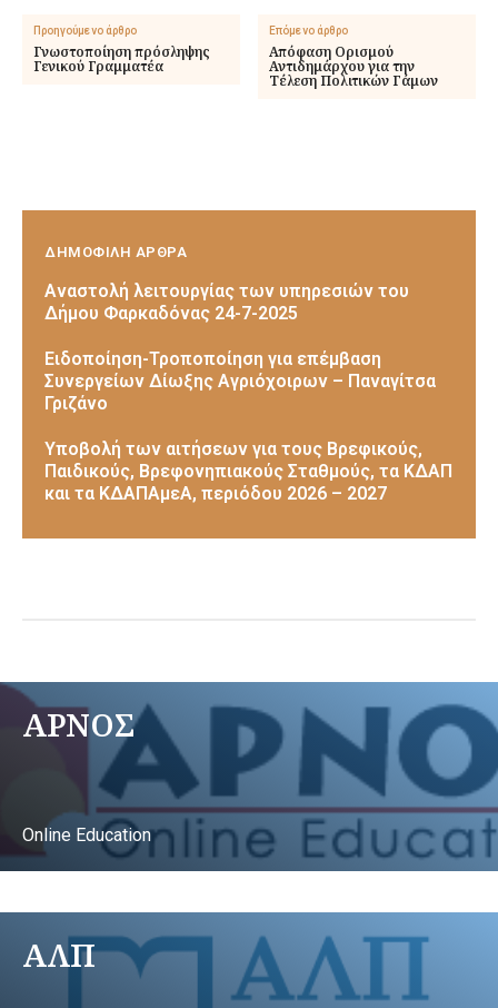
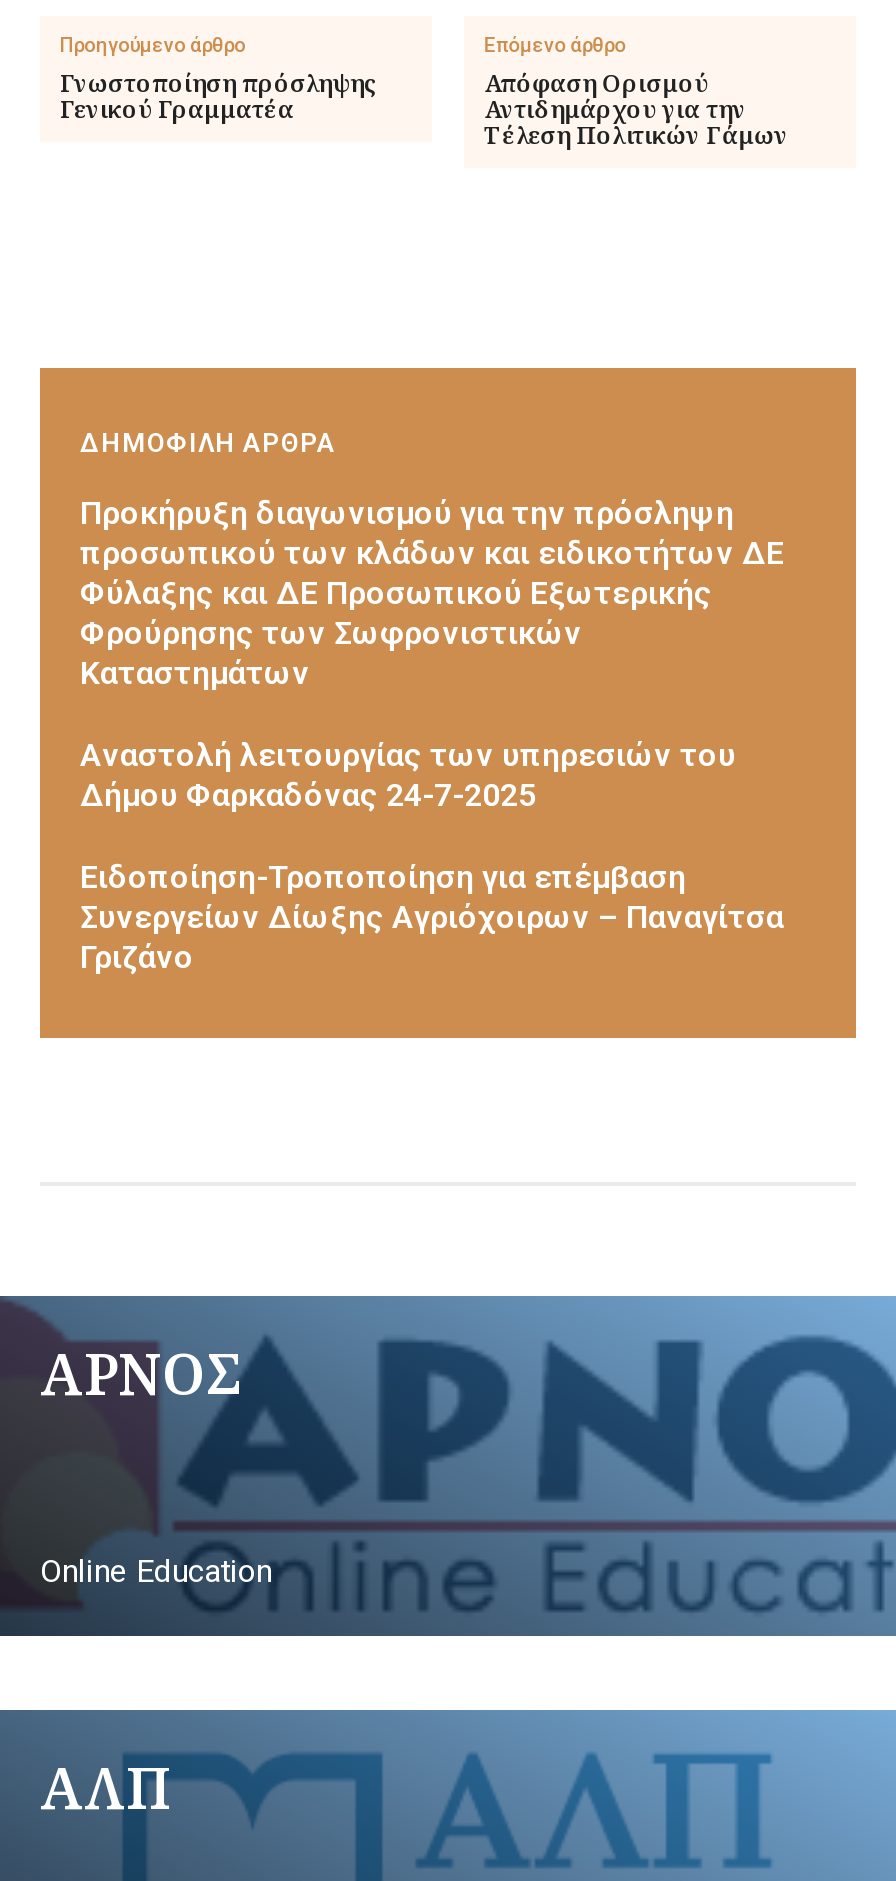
none -> [80,494,784,692] Προκήρυξη διαγωνισμού για την πρόσληψη | προσωπικού των κλάδων και ειδικοτήτων ΔΕ | Φύλαξης και ΔΕ Προσωπικού Εξωτερικής | Φρούρησης των Σωφρονιστικών | Καταστημάτων
moved [44,280,436,414] -> [80,736,784,976]: Αναστολή λειτουργίας των υπηρεσιών του | Δήμου Φαρκαδόνας 24-7-2025 | Ειδοποίηση-Τροποποίηση για επέμβαση | Συνεργείων Δίωξης Αγριόχοιρων – Παναγίτσα | Γριζάνο
[44,438,452,504] Υποβολή των αιτήσεων για τους Βρεφικούς, | Παιδικούς, Βρεφονηπιακούς Σταθμούς, τα ΚΔΑΠ | και τα ΚΔΑΠΑμεΑ, περιόδου 2026 – 2027 -> none

